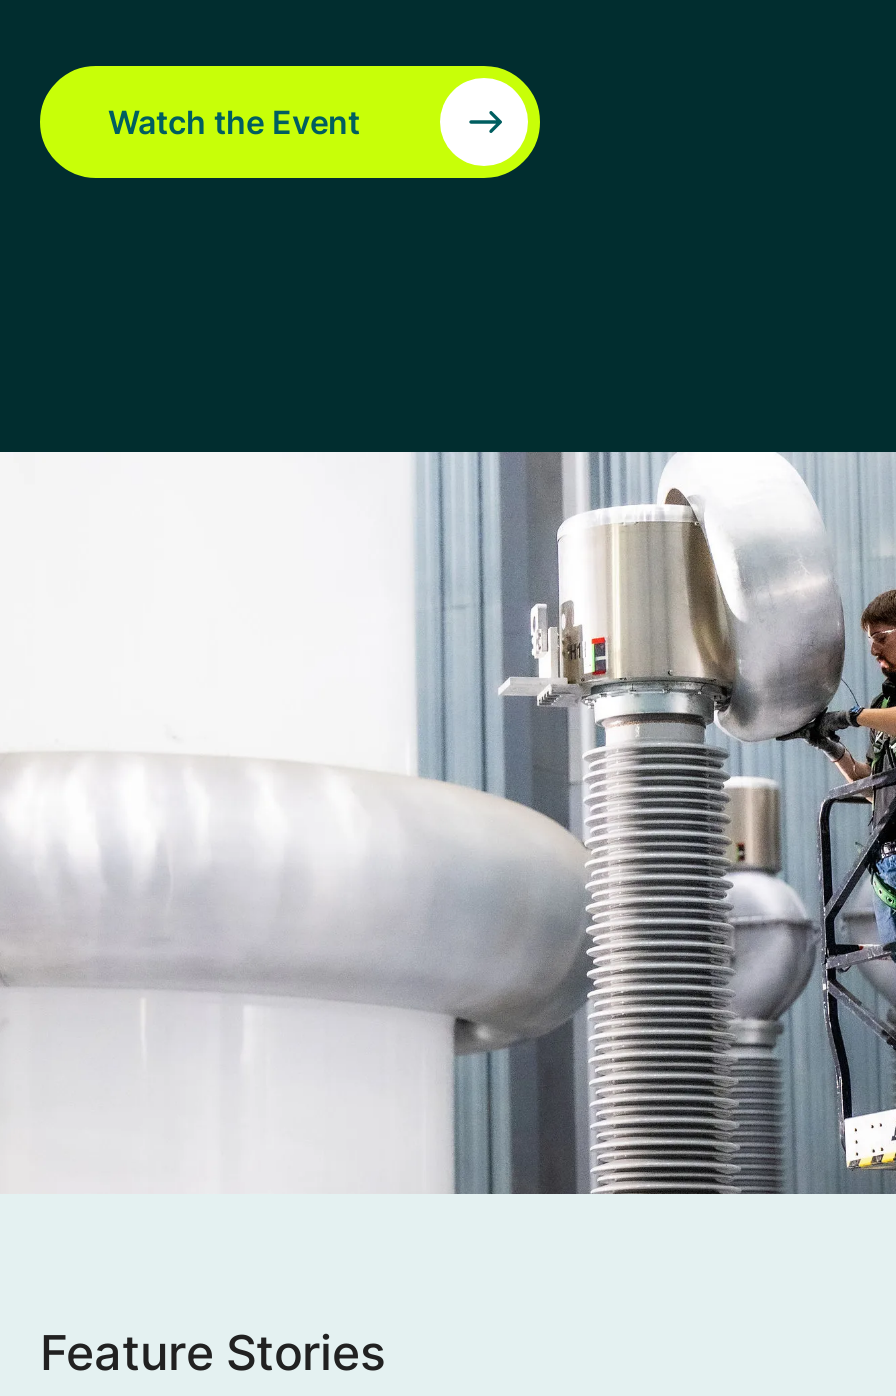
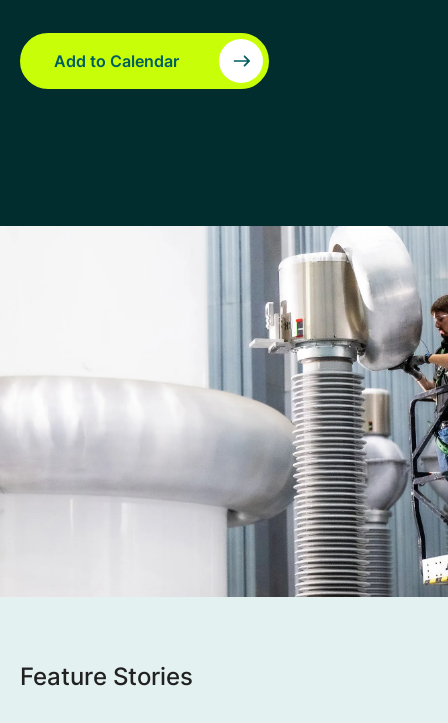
[108,102,360,142] Watch the Event -> [54,51,179,71] Add to Calendar

